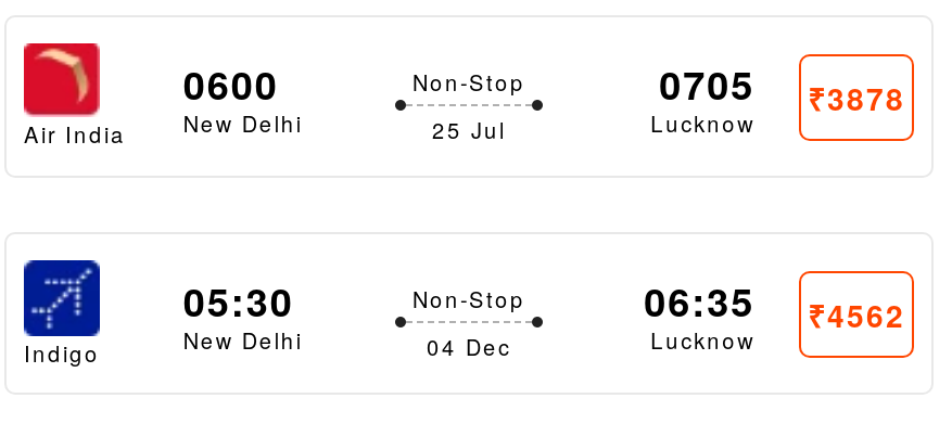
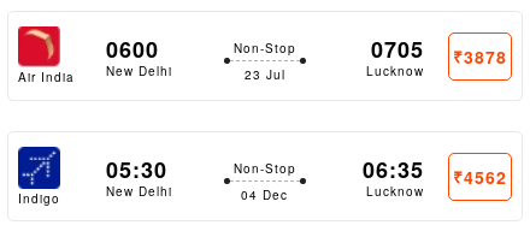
[432,116,506,146] 25 Jul -> [245,67,285,83] 23 Jul

